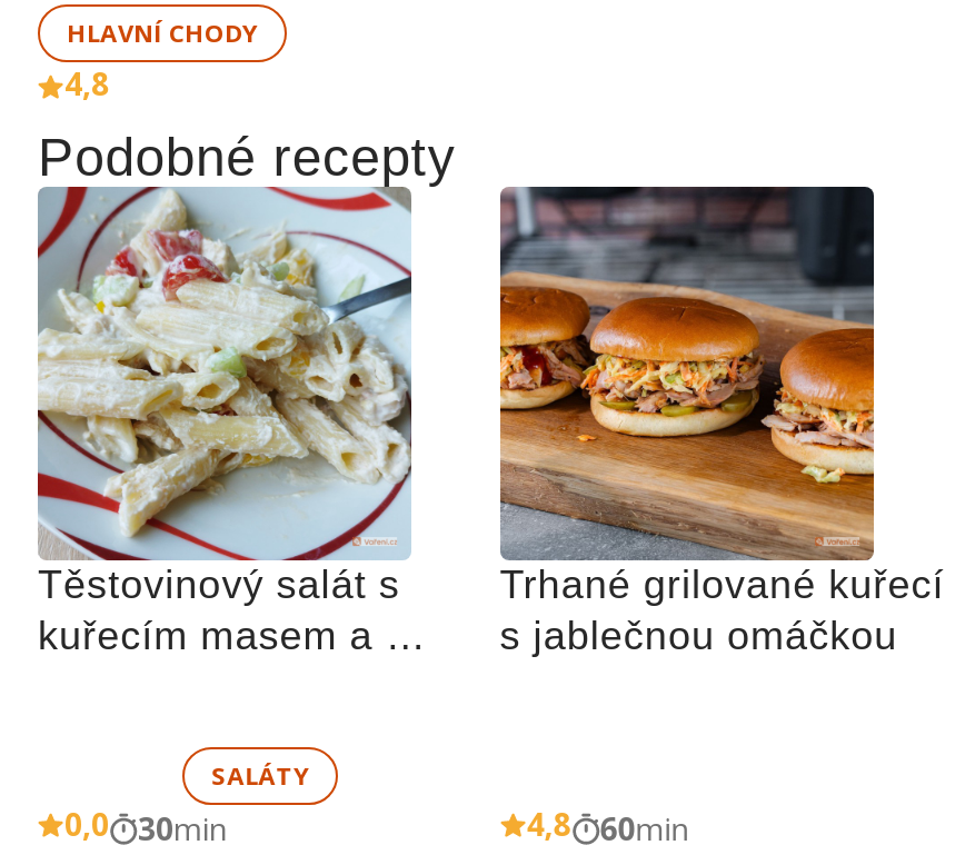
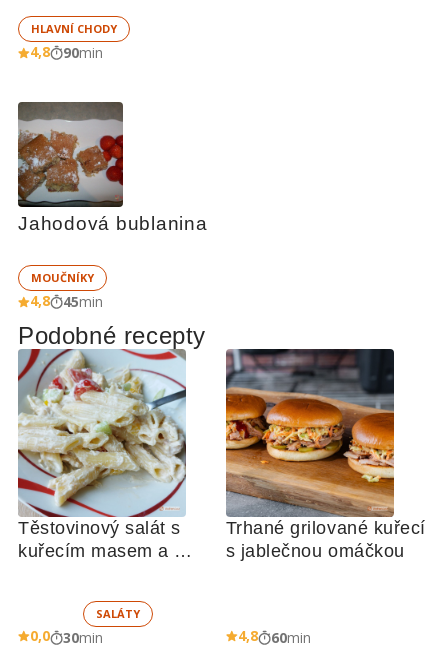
none -> [17,101,208,311] [image] | Jahodová bublanina | MOUČNÍKY | 4,8 | 45min
none -> [63,43,103,62] 90min

